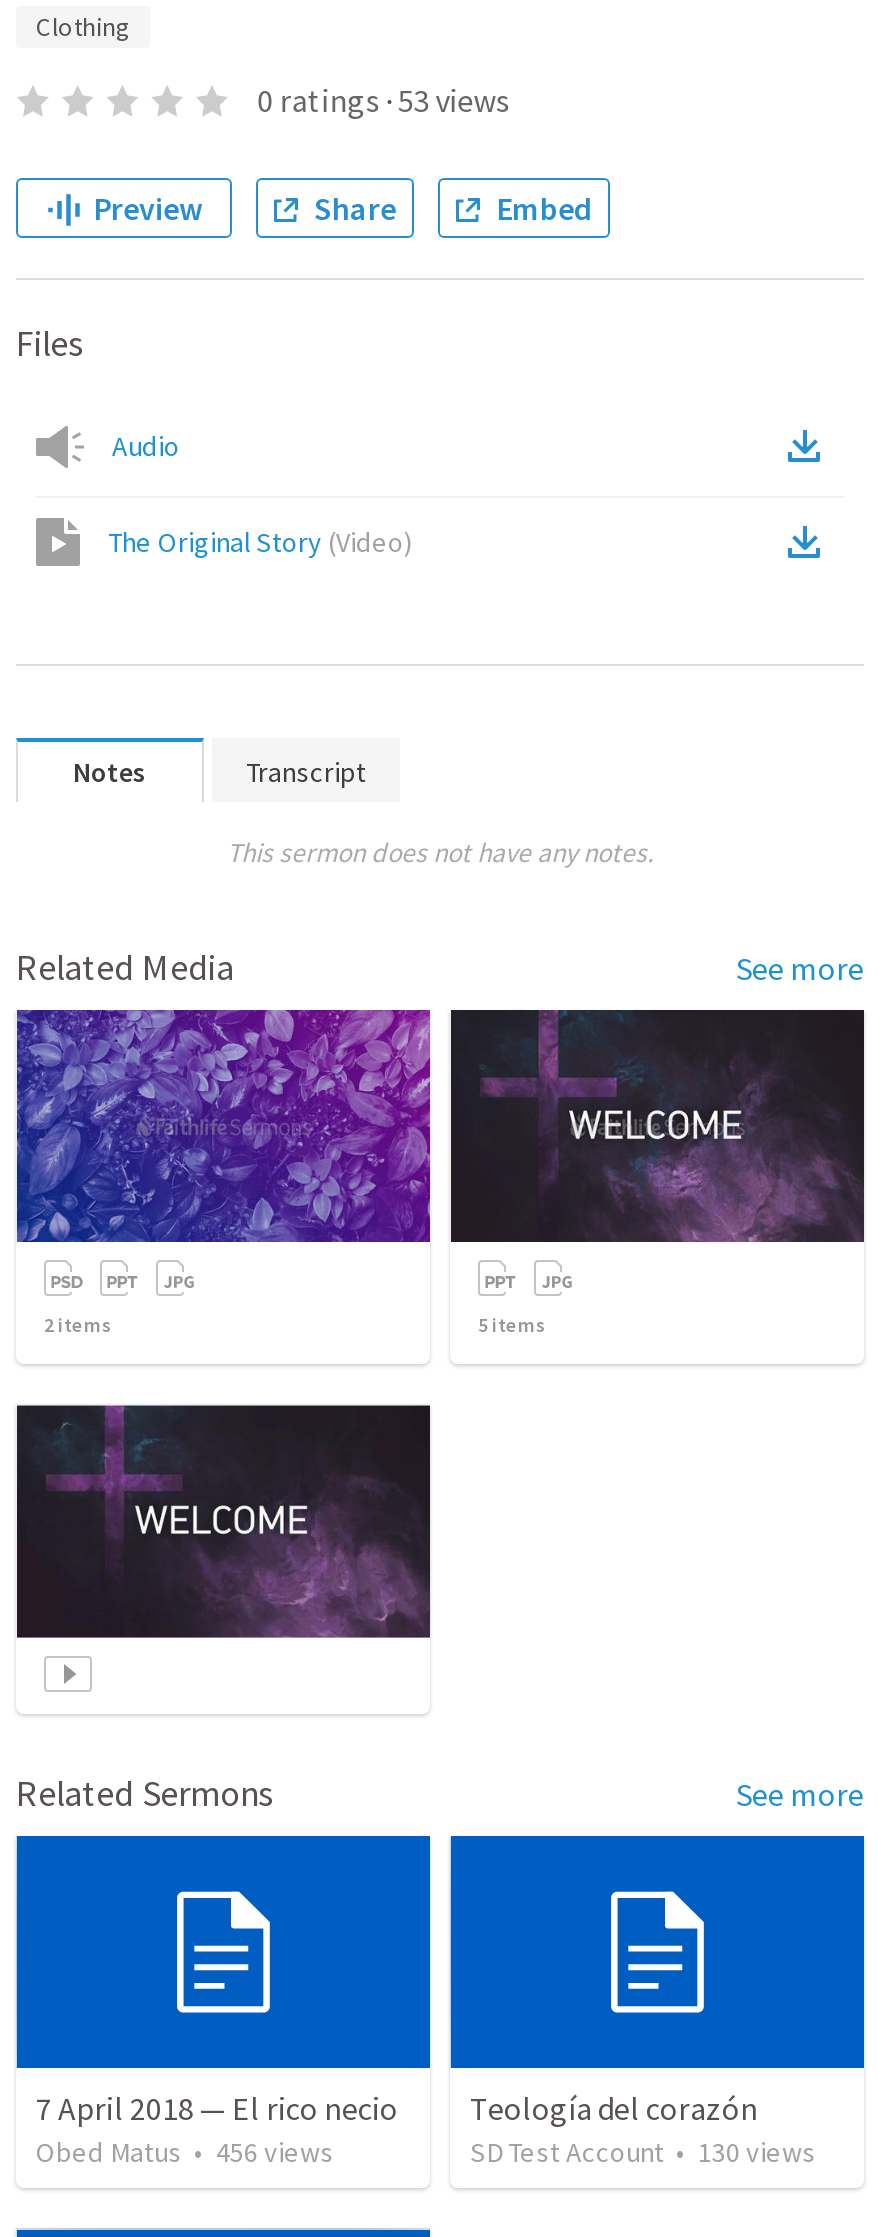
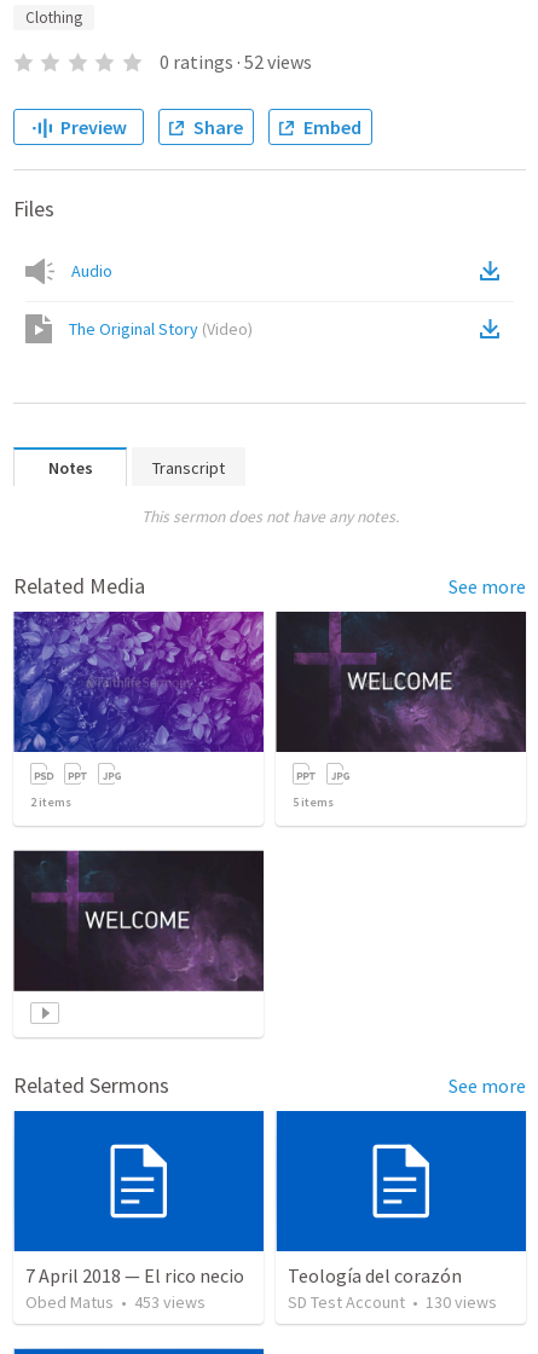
[257,80,509,120] 0 ratings · 53 views -> [159,50,312,74] 0 ratings · 52 views
[36,2135,334,2171] Obed Matus • 456 views -> [25,1291,206,1313] Obed Matus • 453 views

